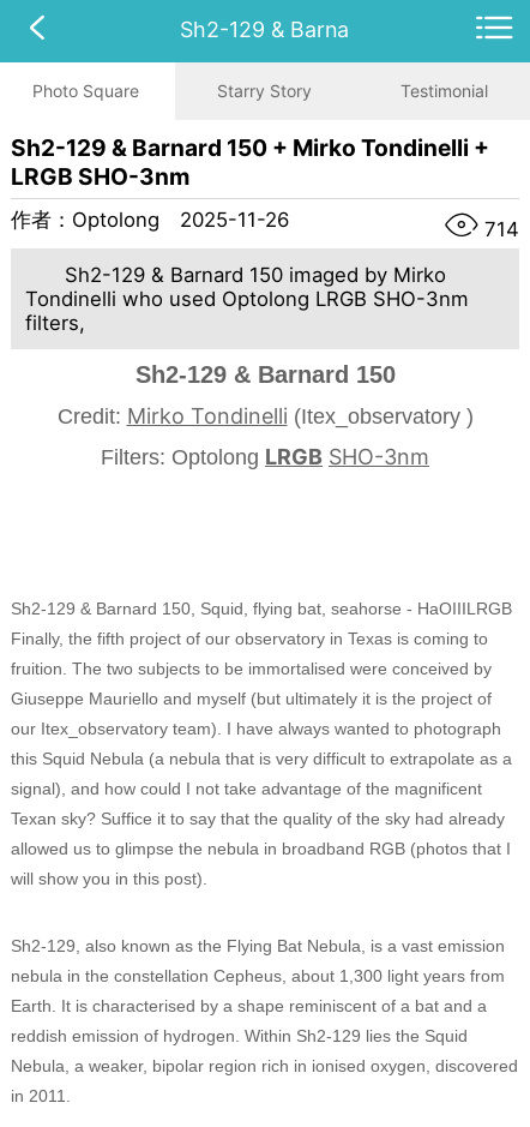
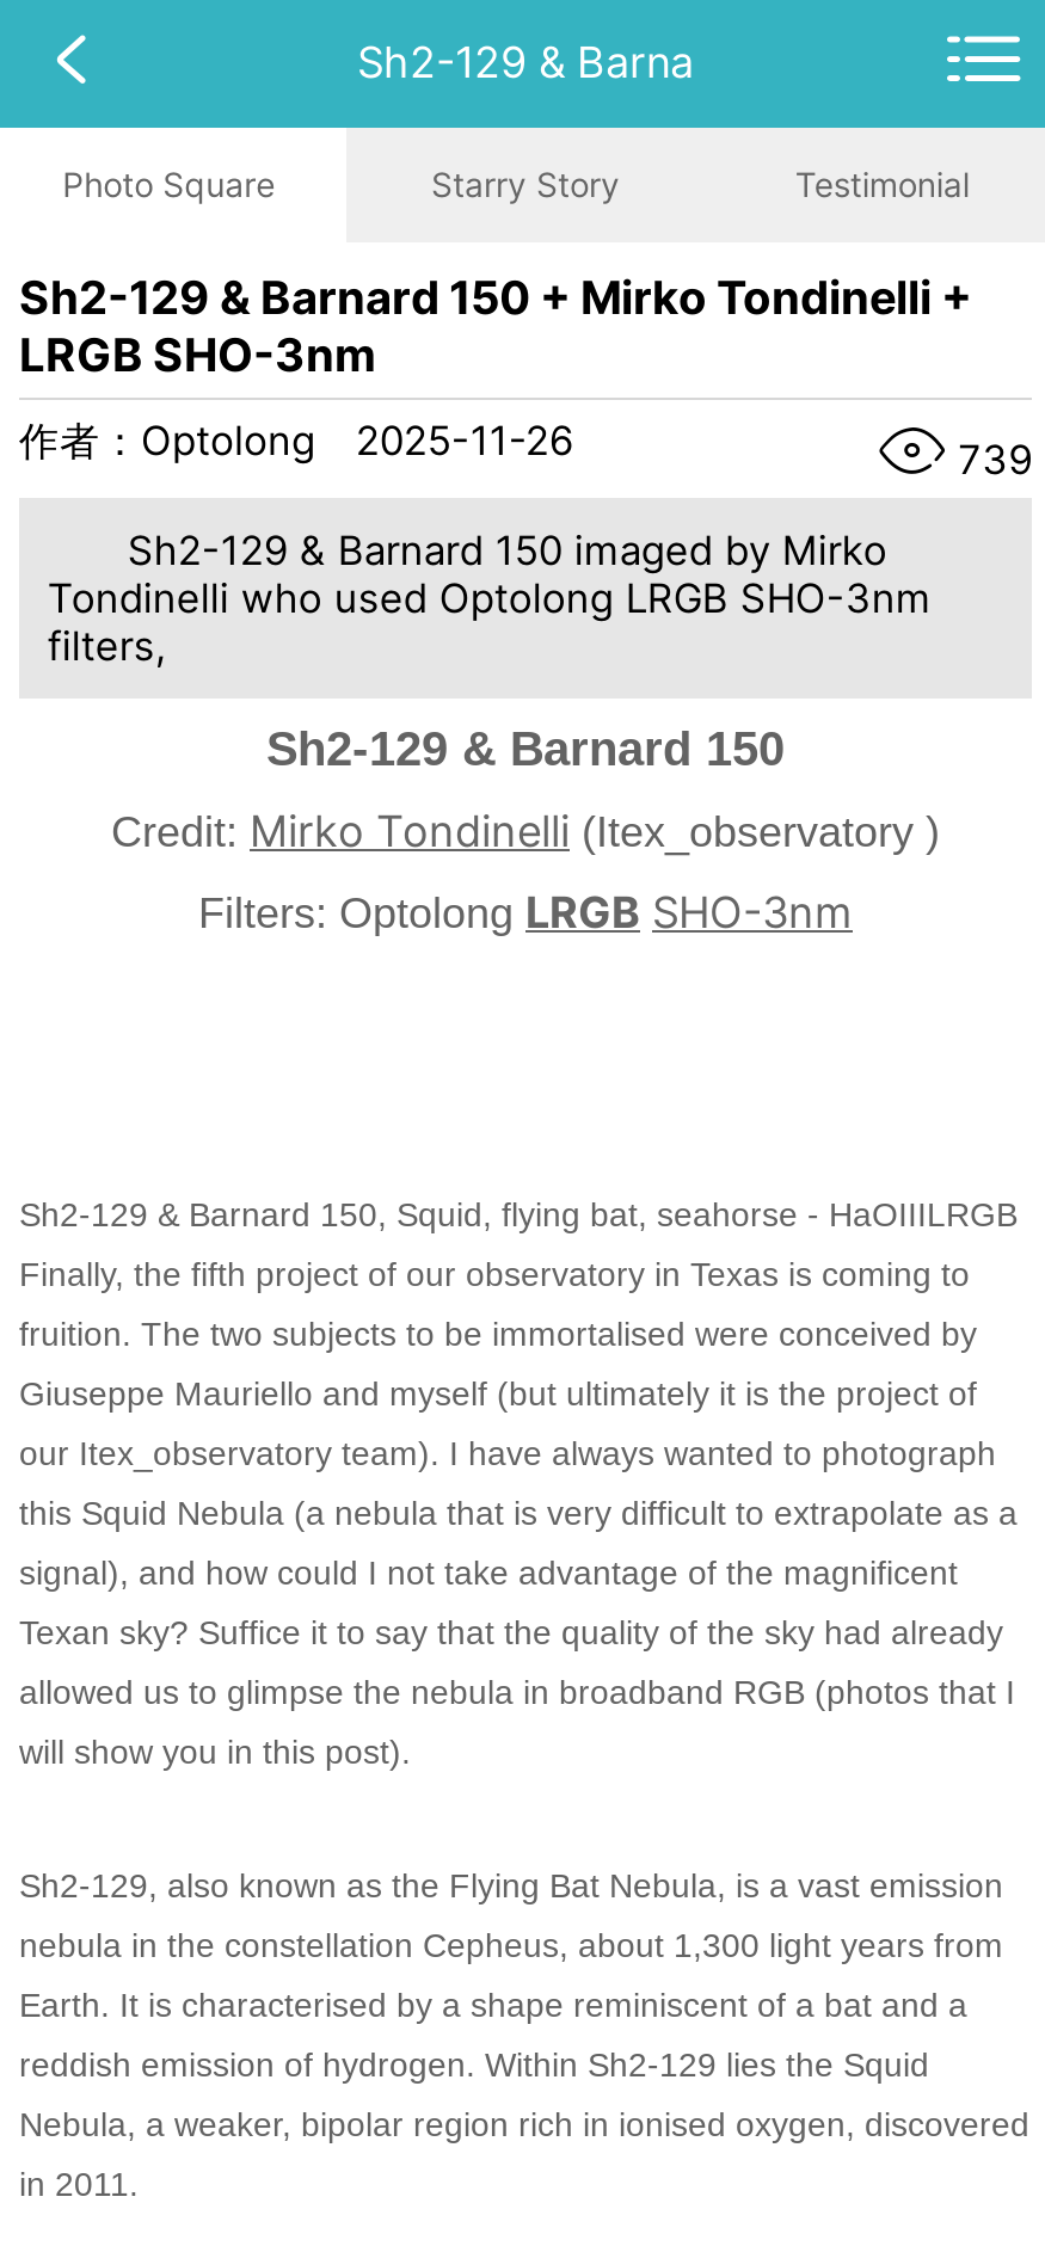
[485,218,519,242] 714 -> [958,437,1032,485] 739

